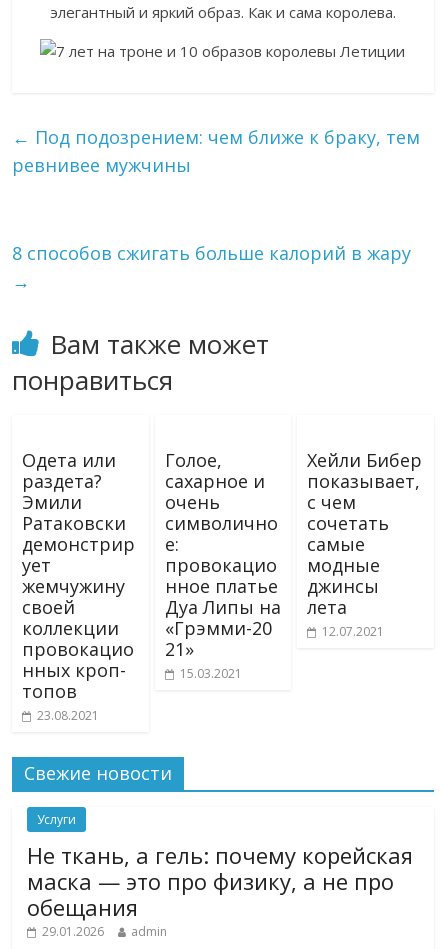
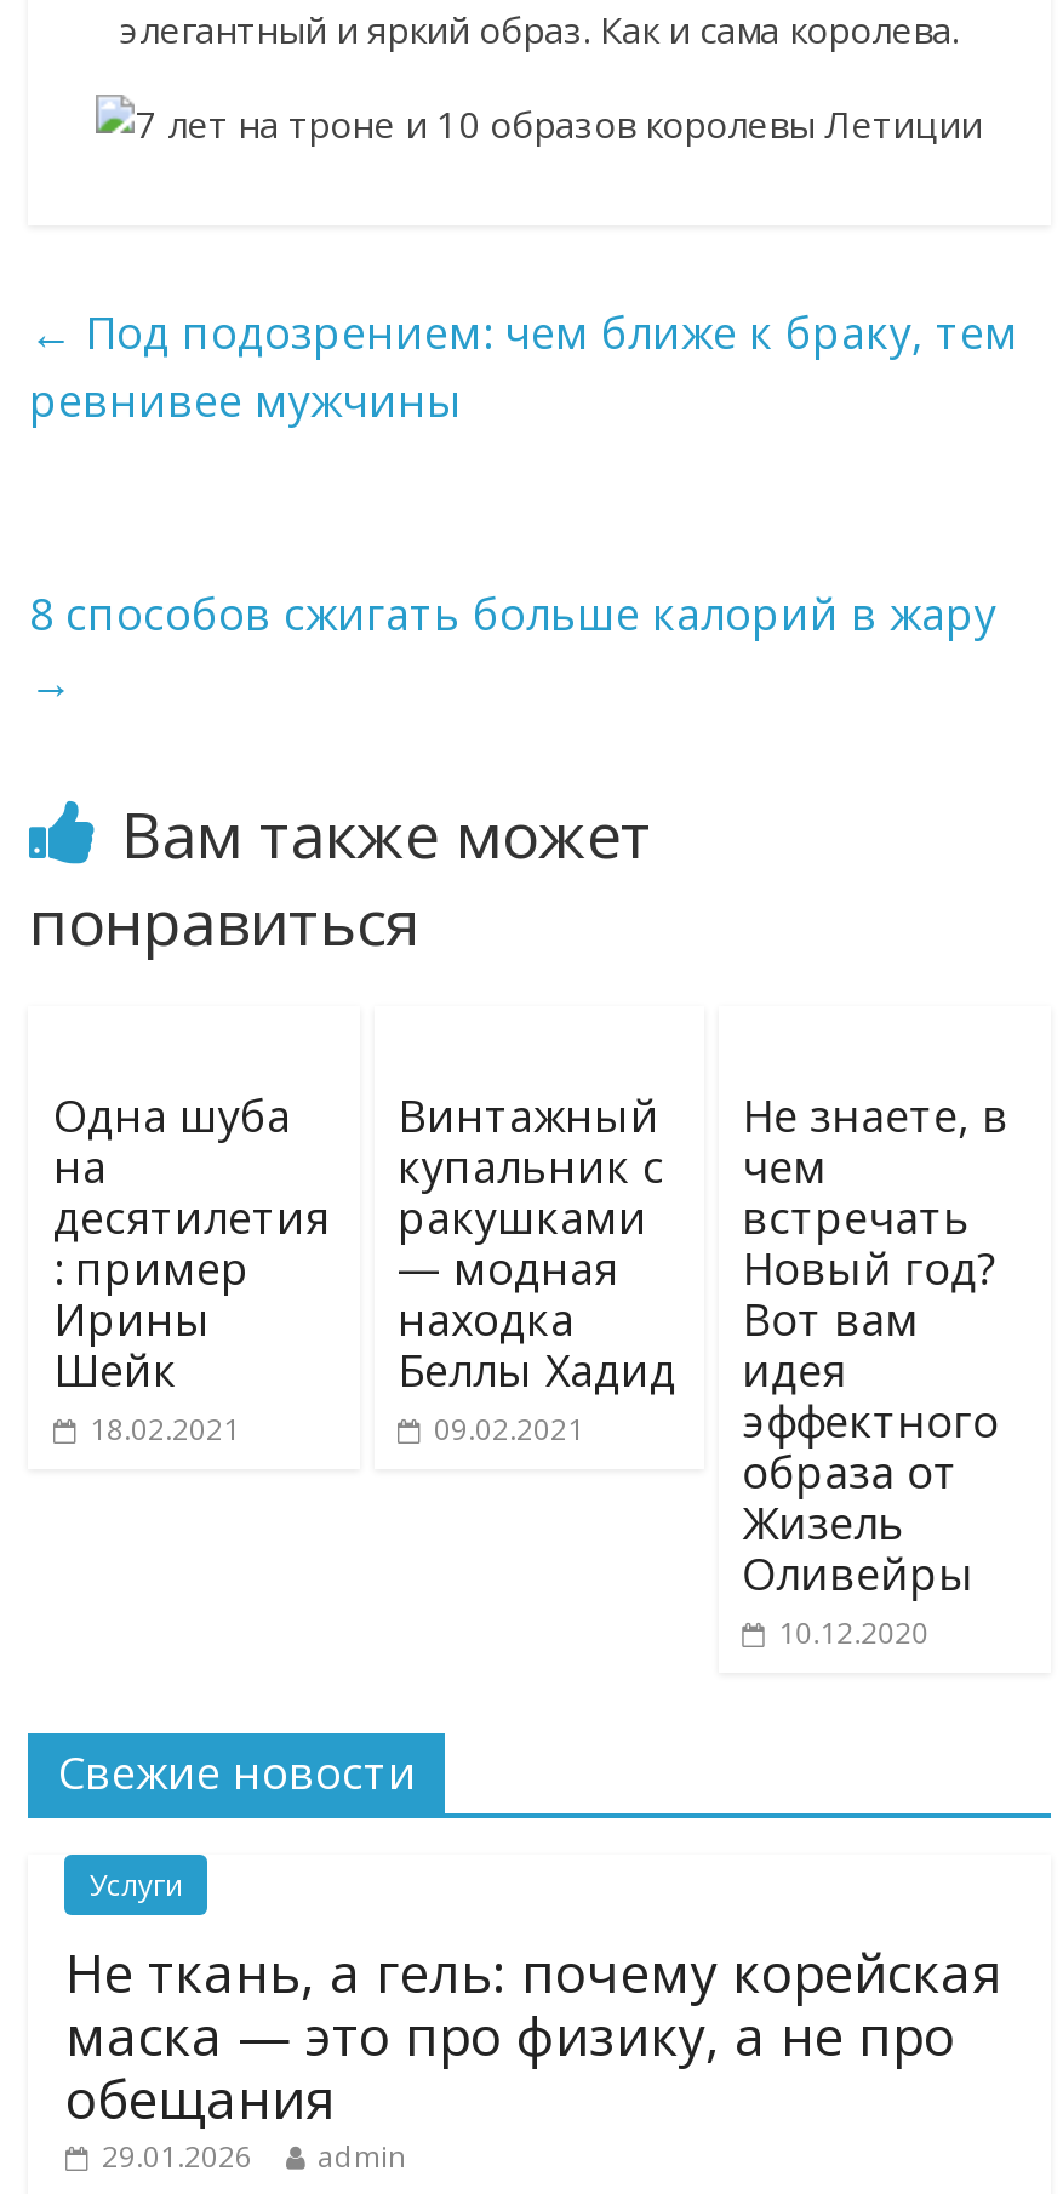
[22,448,135,724] Одета или | раздета? | Эмили | Ратаковски | демонстрир | ует | жемчужину | своей | коллекции | провокацио | нных кроп- | топов | 23.08.2021 -> [53,1086,329,1450] Одна шуба | на | десятилетия | : пример | Ирины | Шейк | 18.02.2021
[164,448,280,682] Голое, | сахарное и | очень | символично | е: | провокацио | нное платье | Дуа Липы на | «Грэмми-20 | 21» | 15.03.2021 -> [398,1086,676,1450] Винтажный | купальник с | ракушками | — модная | находка | Беллы Хадид | 09.02.2021
[307,448,422,640] Хейли Бибер | показывает, | с чем | сочетать | самые | модные | джинсы | лета | 12.07.2021 -> [742,1086,1009,1653] Не знаете, в | чем | встречать | Новый год? | Вот вам | идея | эффектного | образа от | Жизель | Оливейры | 10.12.2020

